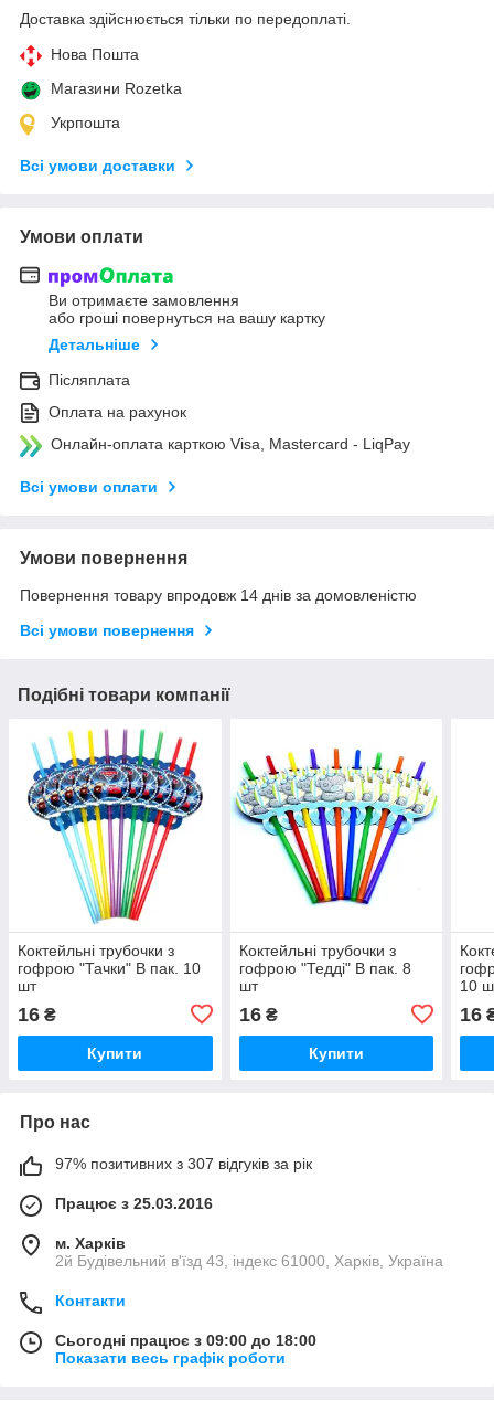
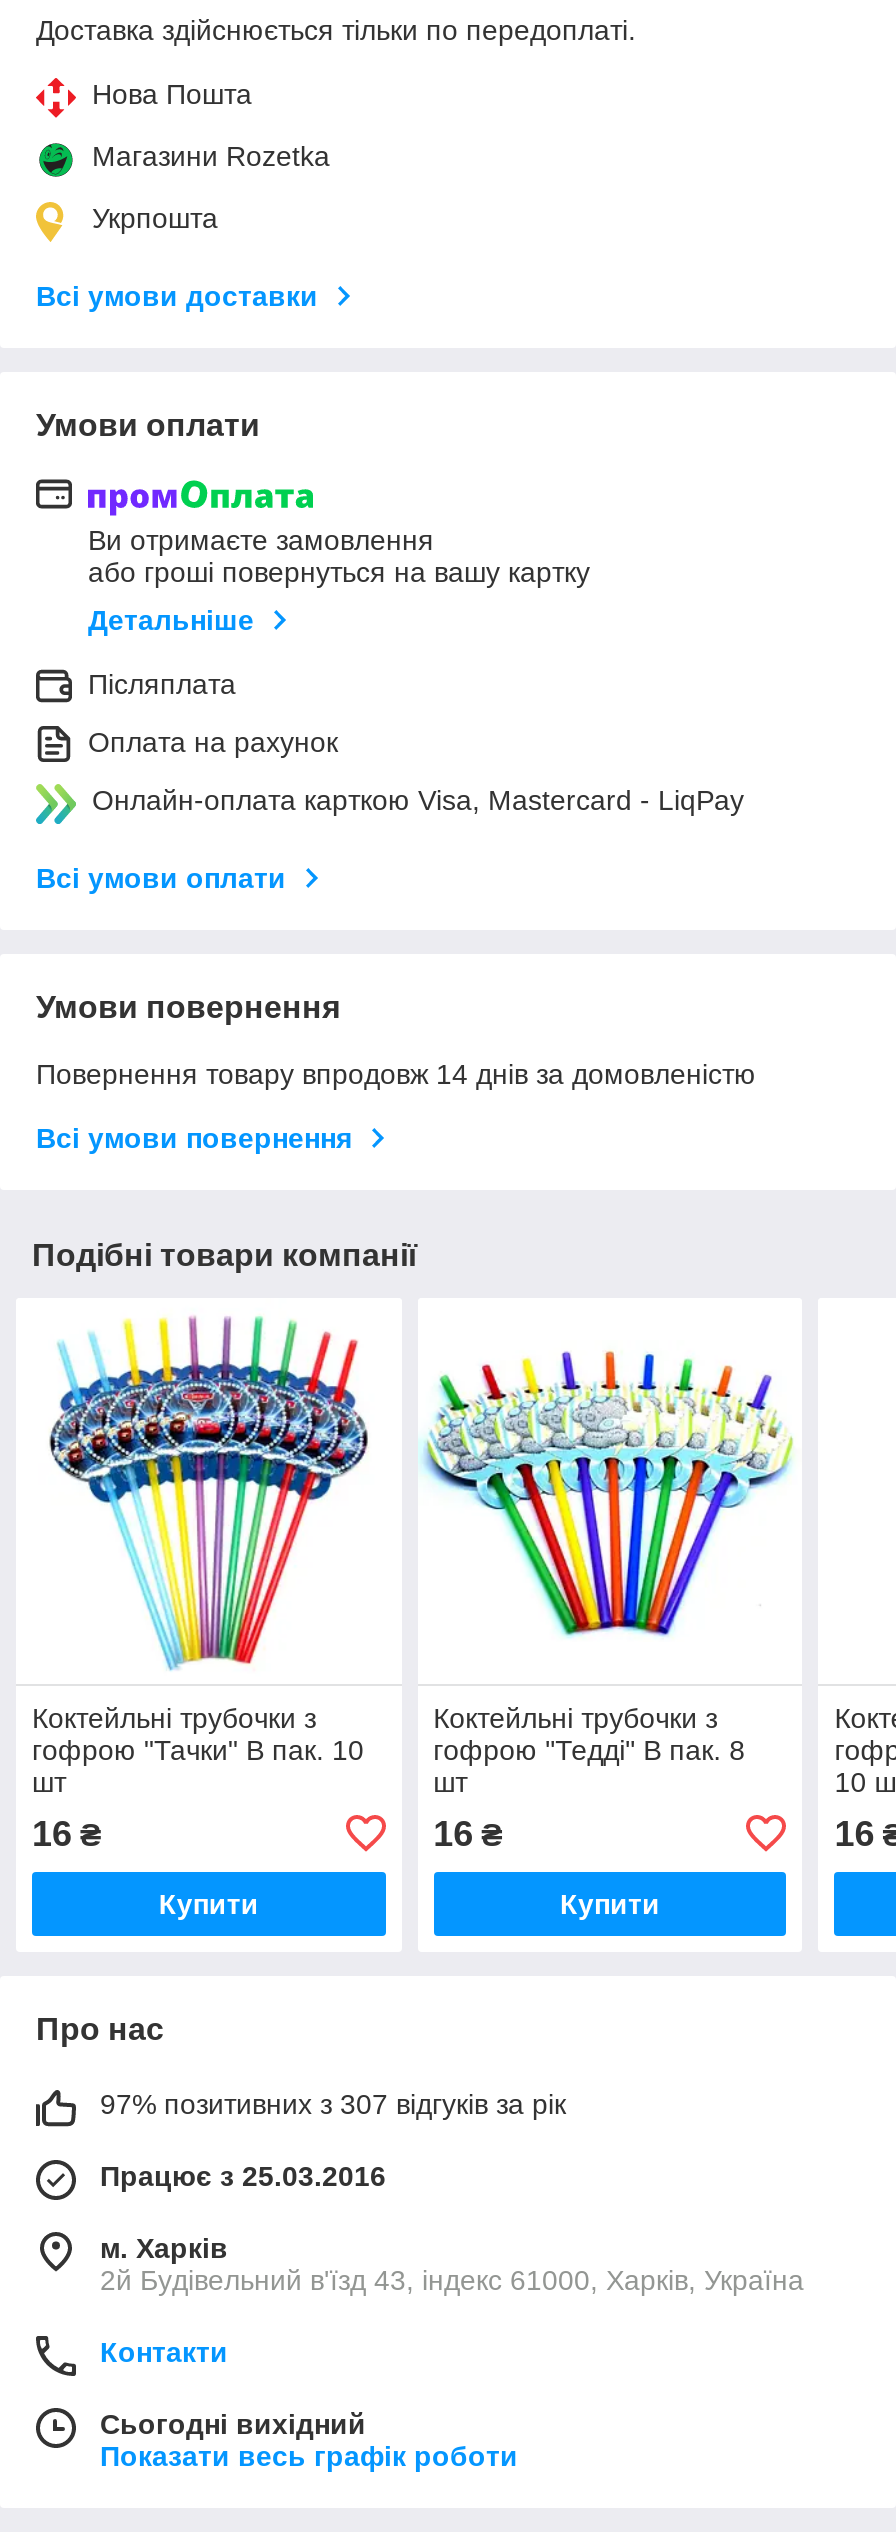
[55,1331,316,1349] Сьогодні працює з 09:00 до 18:00 -> [100,2408,366,2440] Сьогодні вихідний

